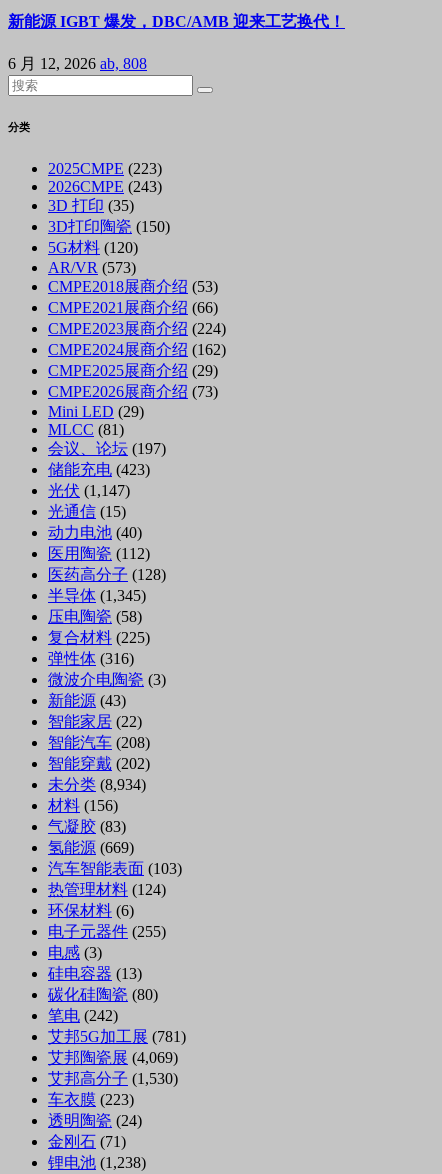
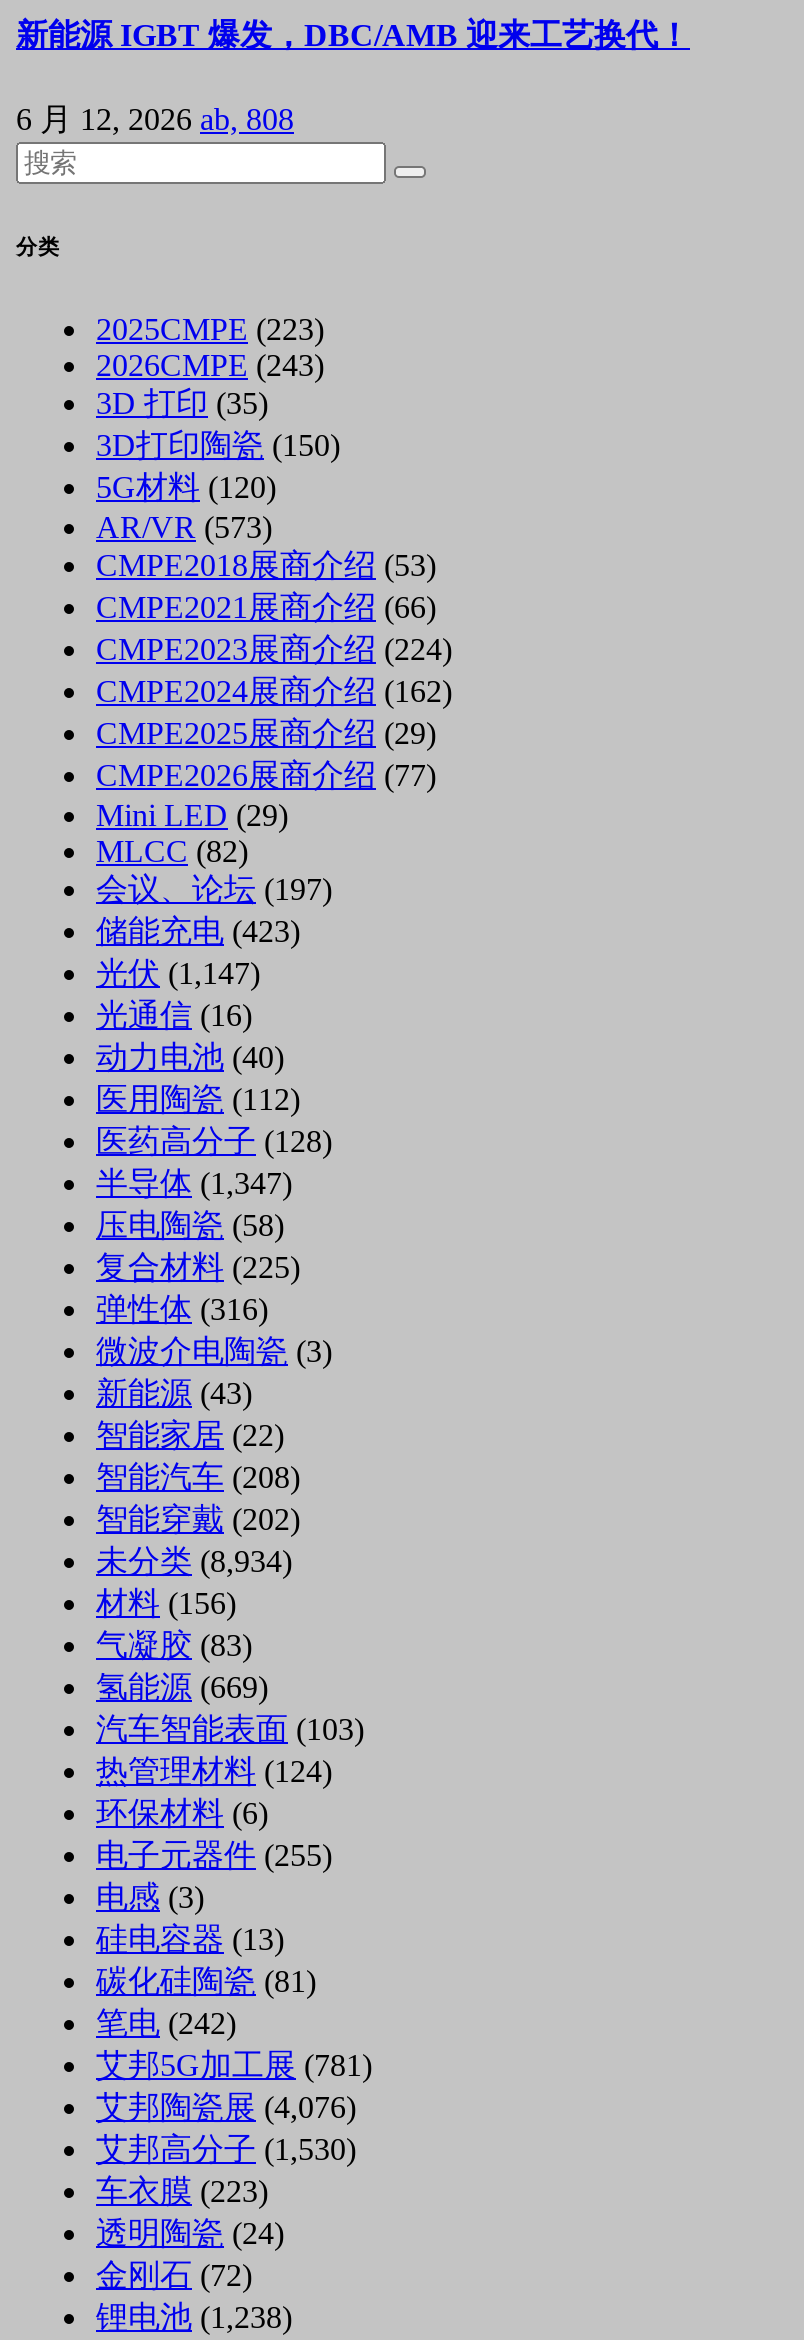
[48,383,218,400] CMPE2026展商介绍(73) -> [96,758,436,792] CMPE2026展商介绍(77)
[48,421,124,438] MLCC (81) -> [96,834,248,868] MLCC (82)
[48,503,126,520] 光通信(15) -> [96,998,252,1032] 光通信(16)
[48,587,146,604] 半导体(1,345) -> [96,1166,292,1200] 半导体(1,347)
[48,986,158,1003] 碳化硅陶瓷(80) -> [96,1964,316,1998] 碳化硅陶瓷(81)
[48,1049,178,1066] 艾邦陶瓷展(4,069) -> [96,2090,356,2124] 艾邦陶瓷展(4,076)
[48,1133,126,1150] 金刚石(71) -> [96,2258,252,2292] 金刚石(72)

